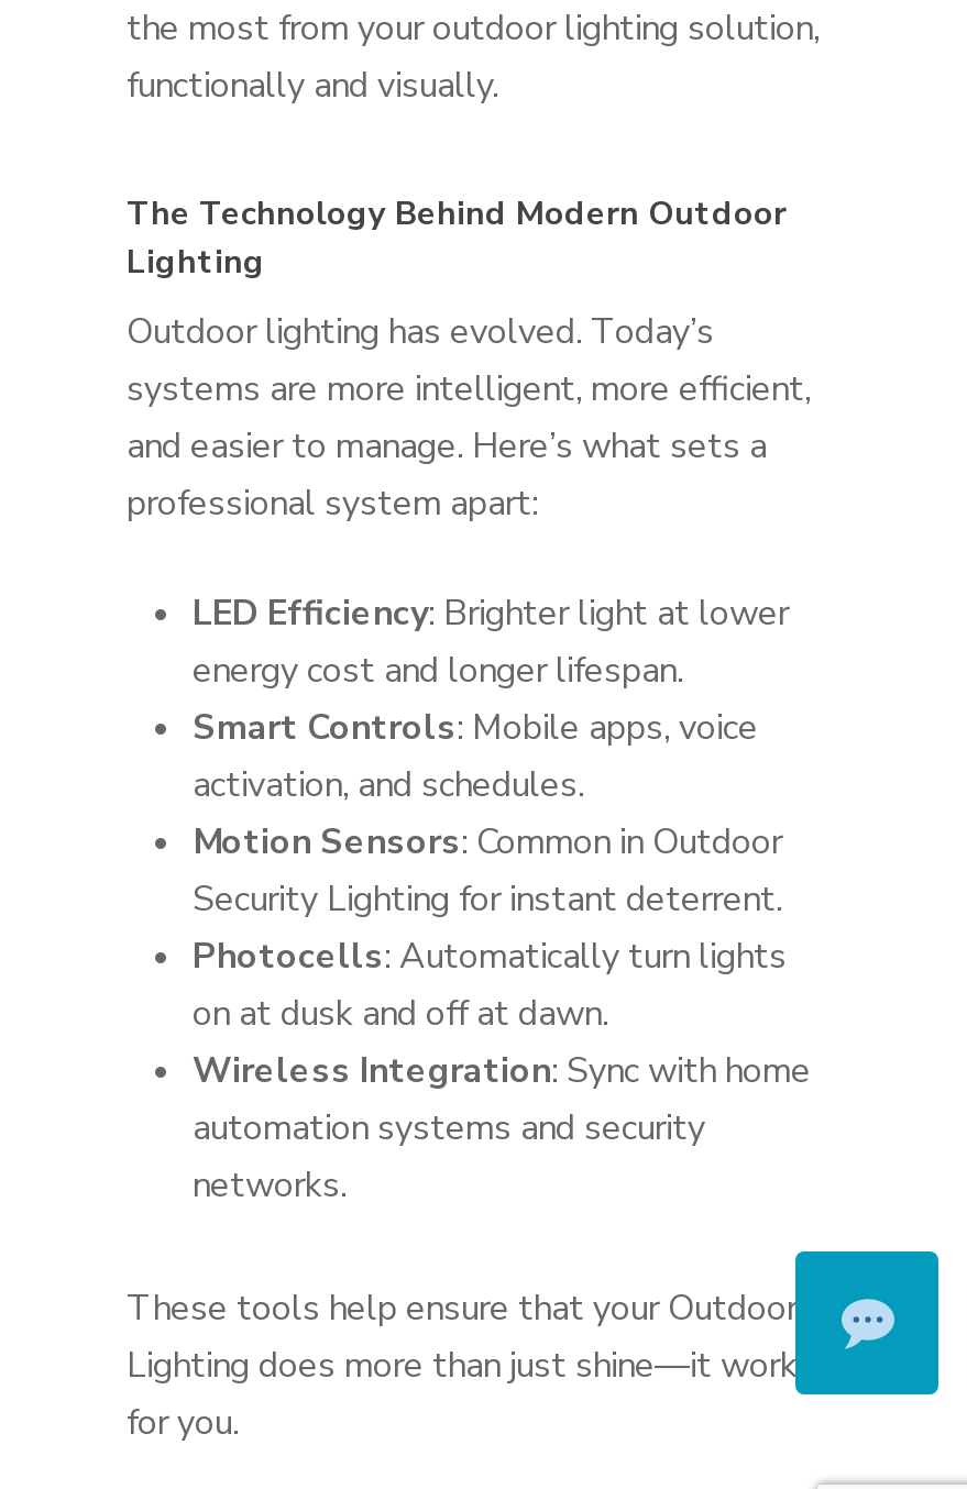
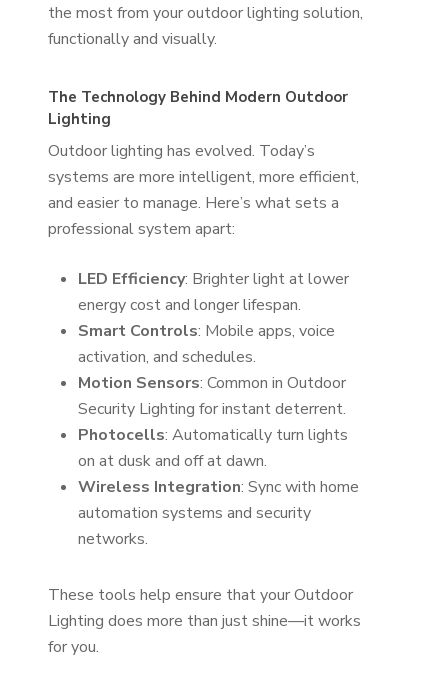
[791,1247,943,1399] [image] -> none

